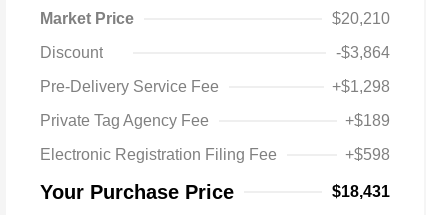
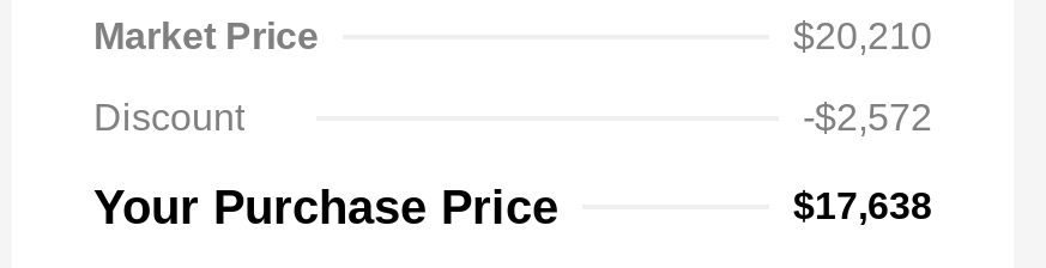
[40,44,390,163] -$3,864 | Pre-Delivery Service Fee | +$1,298 | Private Tag Agency Fee | +$189 | Electronic Registration Filing Fee | +$598 -> [803,96,932,137] -$2,572
[332,183,390,200] $18,431 -> [793,185,932,225] $17,638

